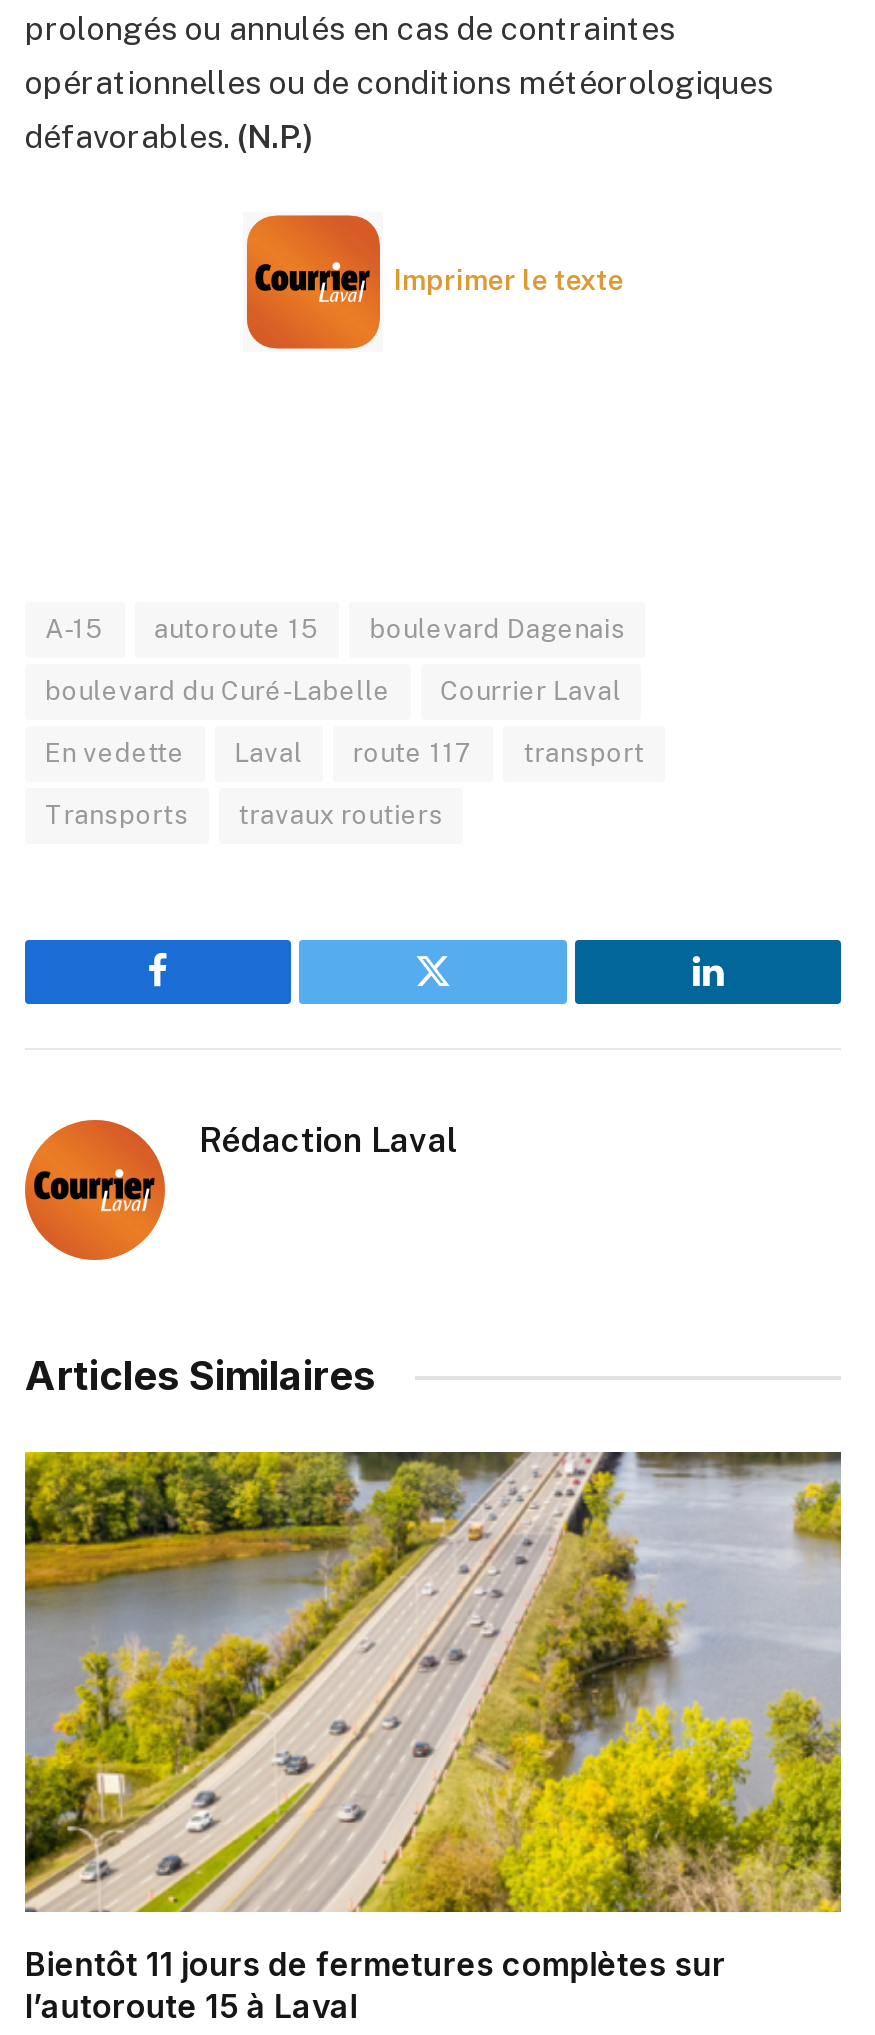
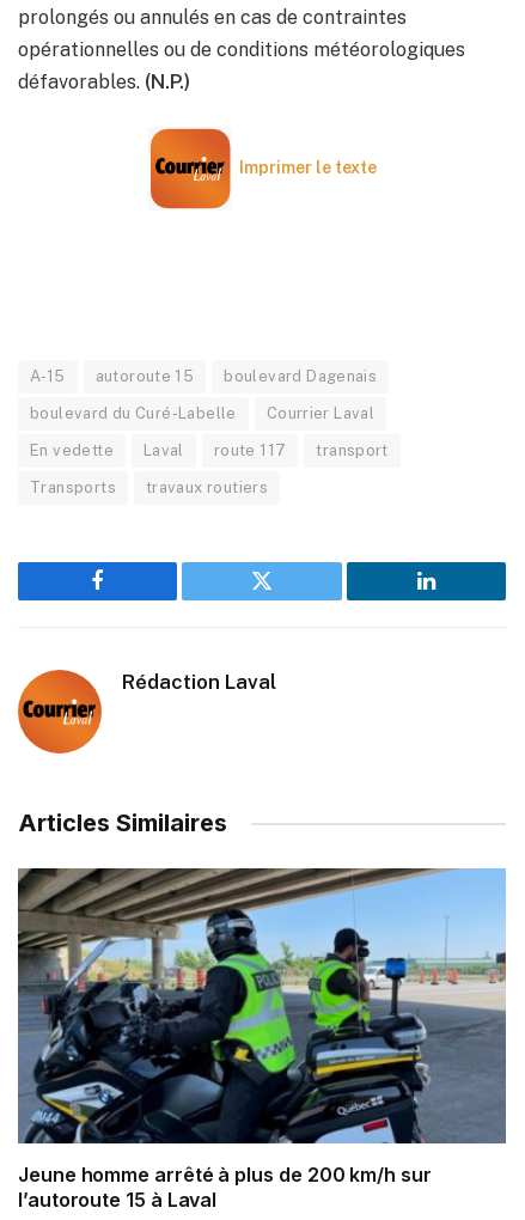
[23,1450,843,1984] [image] | Bientôt 11 jours de fermetures complètes sur -> [17,867,507,1186] [image] | Jeune homme arrêté à plus de 200 km/h sur

